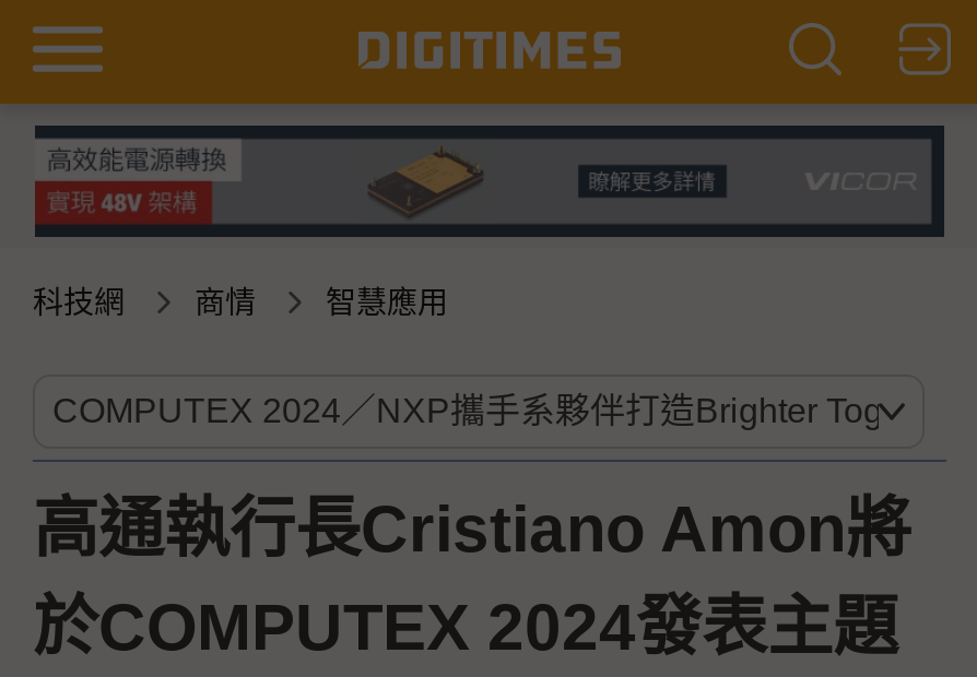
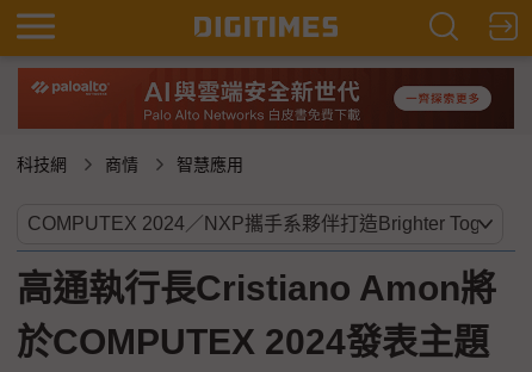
[33,123,944,239] [image] -> [17,67,514,130] [image]

